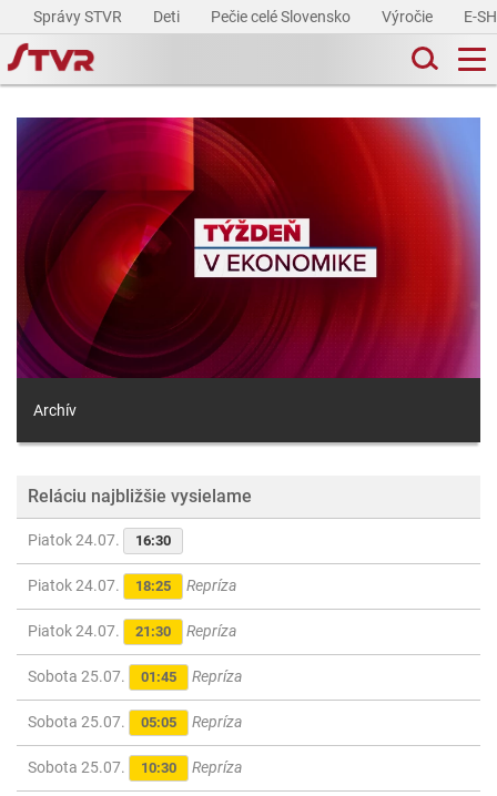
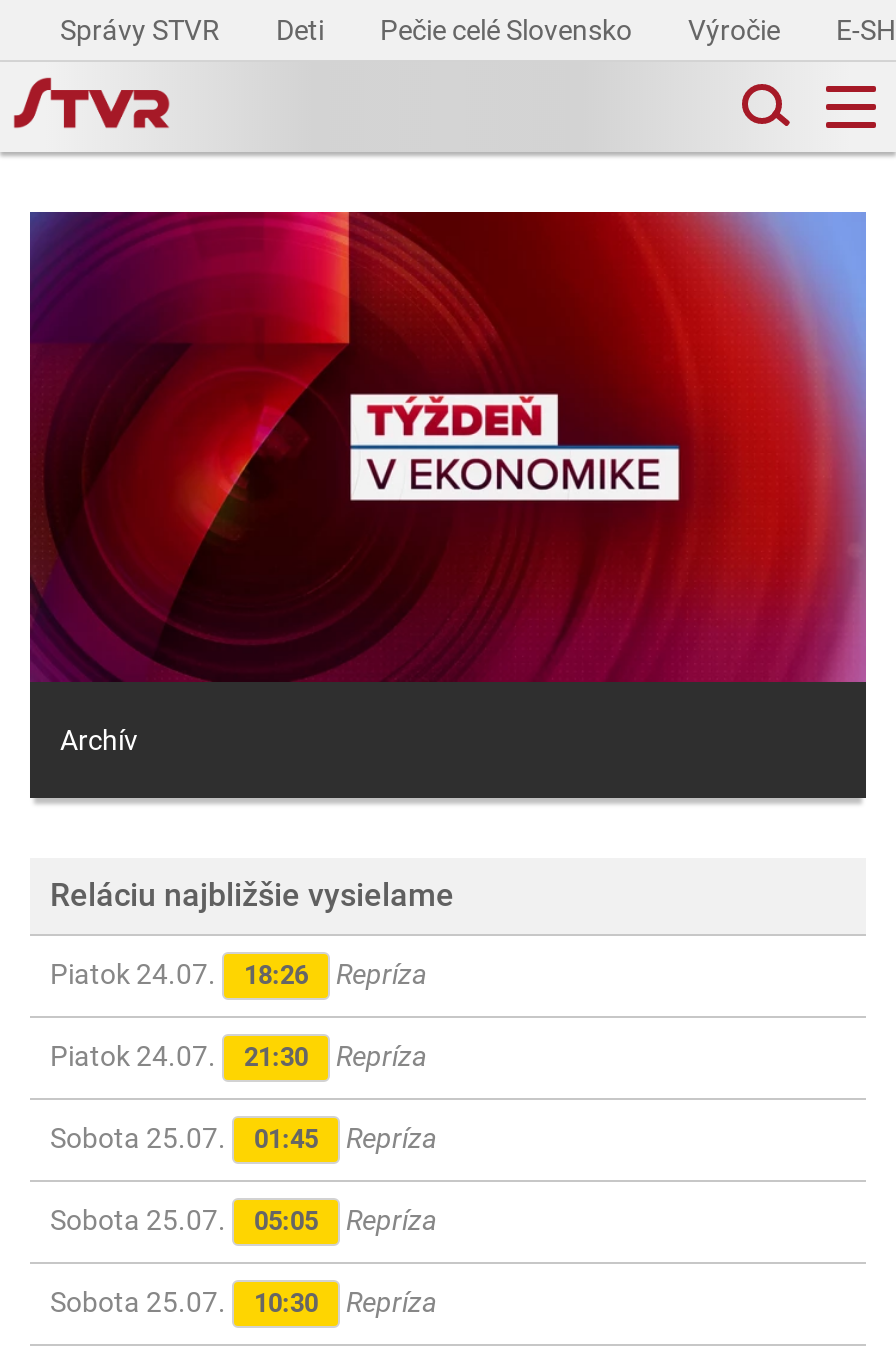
[28,532,171,595] 16:30 | Piatok 24.07. | 18:25 -> [244,961,308,991] 18:26

